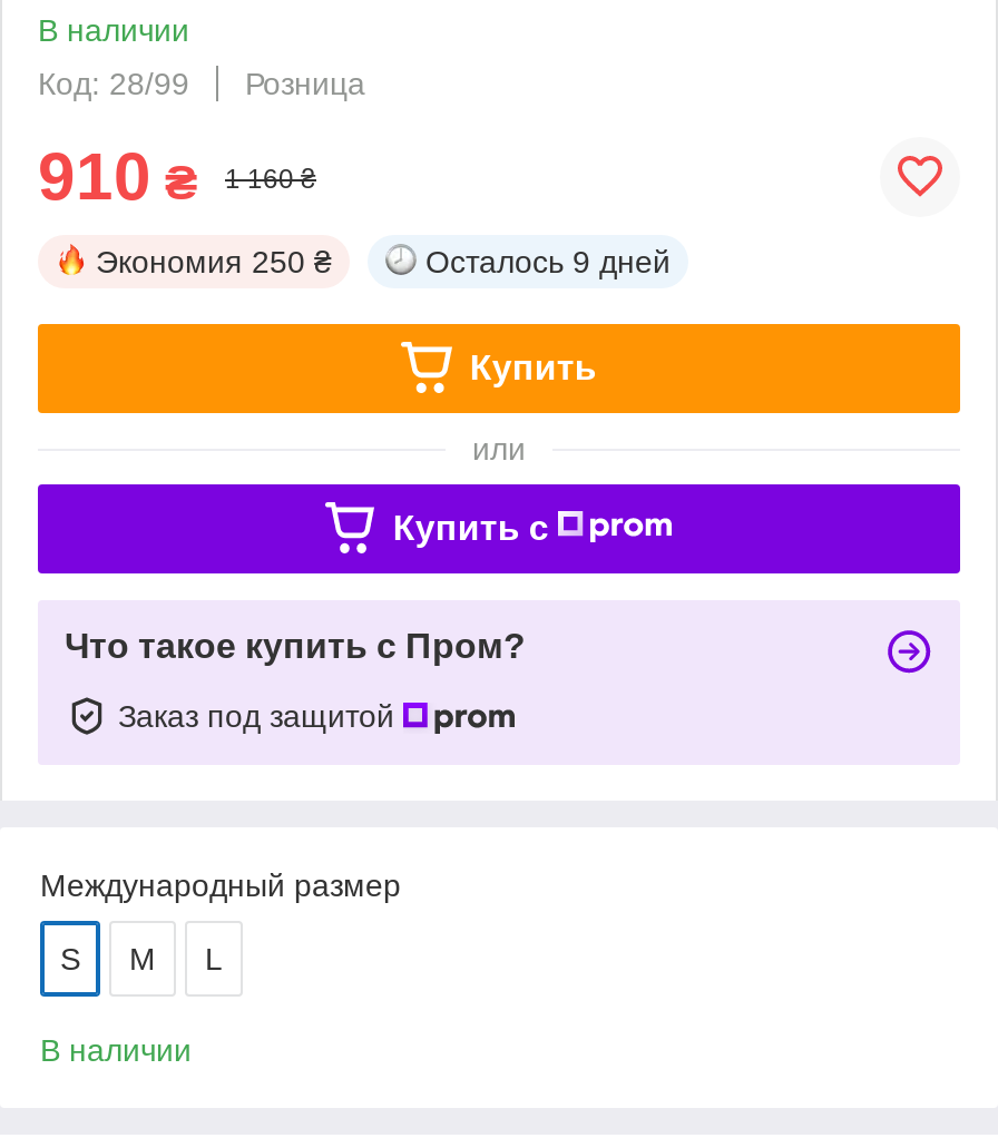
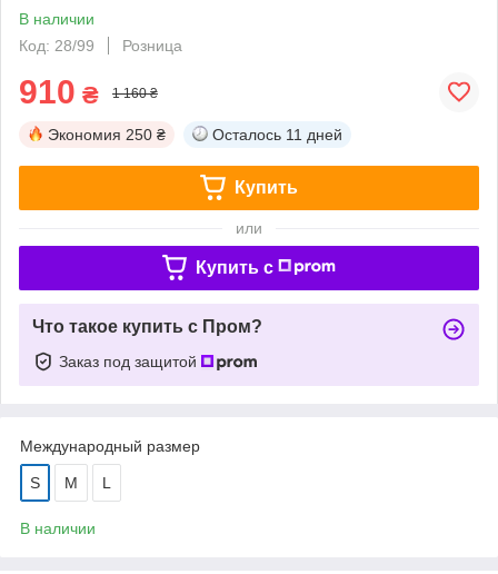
[425,243,671,279] Осталось 9 дней -> [212,125,342,143] Осталось 11 дней

